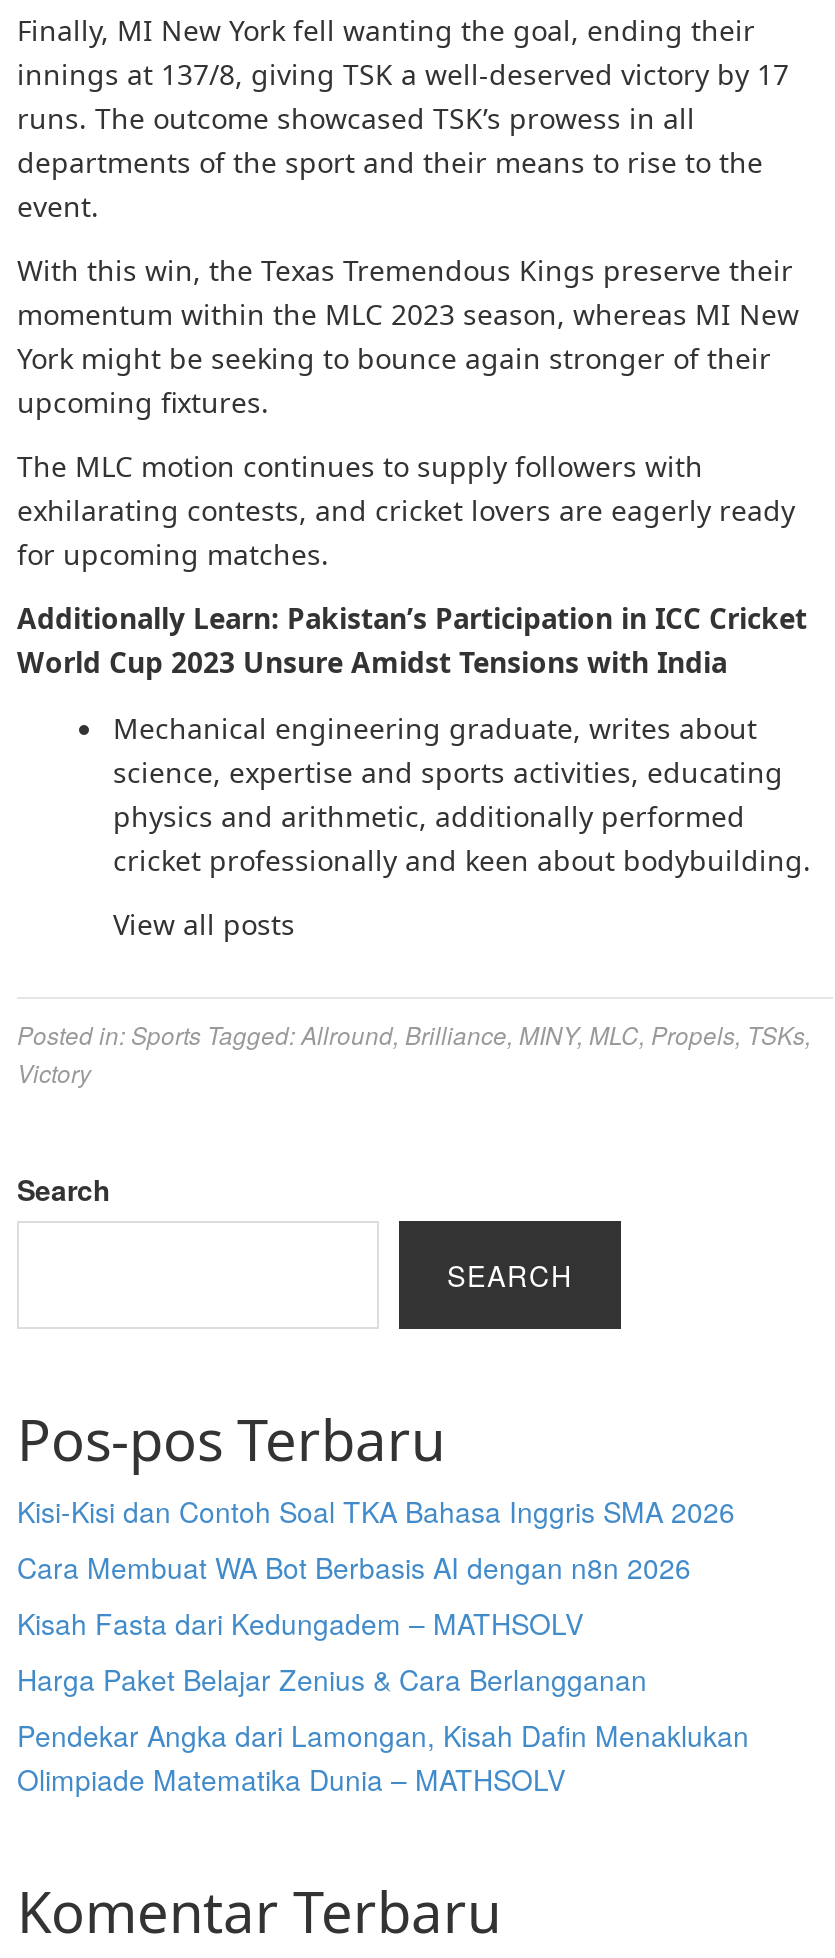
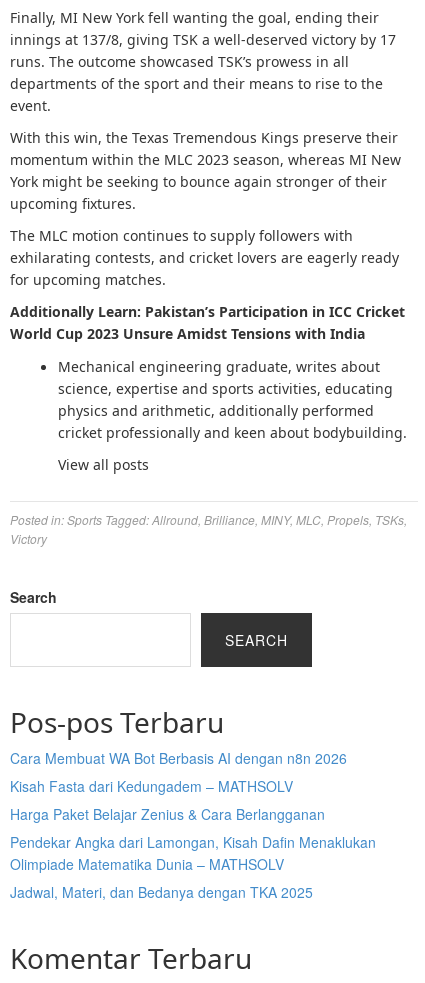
[17,1491,735,1531] Kisi-Kisi dan Contoh Soal TKA Bahasa Inggris SMA 2026 -> none
moved [17,1547,749,1799] -> [10,748,376,874]: Cara Membuat WA Bot Berbasis AI dengan n8n 2026 | Kisah Fasta dari Kedungadem – MATHSOLV | Harga Paket Belajar Zenius & Cara Berlangganan | Pendekar Angka dari Lamongan, Kisah Dafin Menaklukan | Olimpiade Matematika Dunia – MATHSOLV
none -> [10,882,313,902] Jadwal, Materi, dan Bedanya dengan TKA 2025

